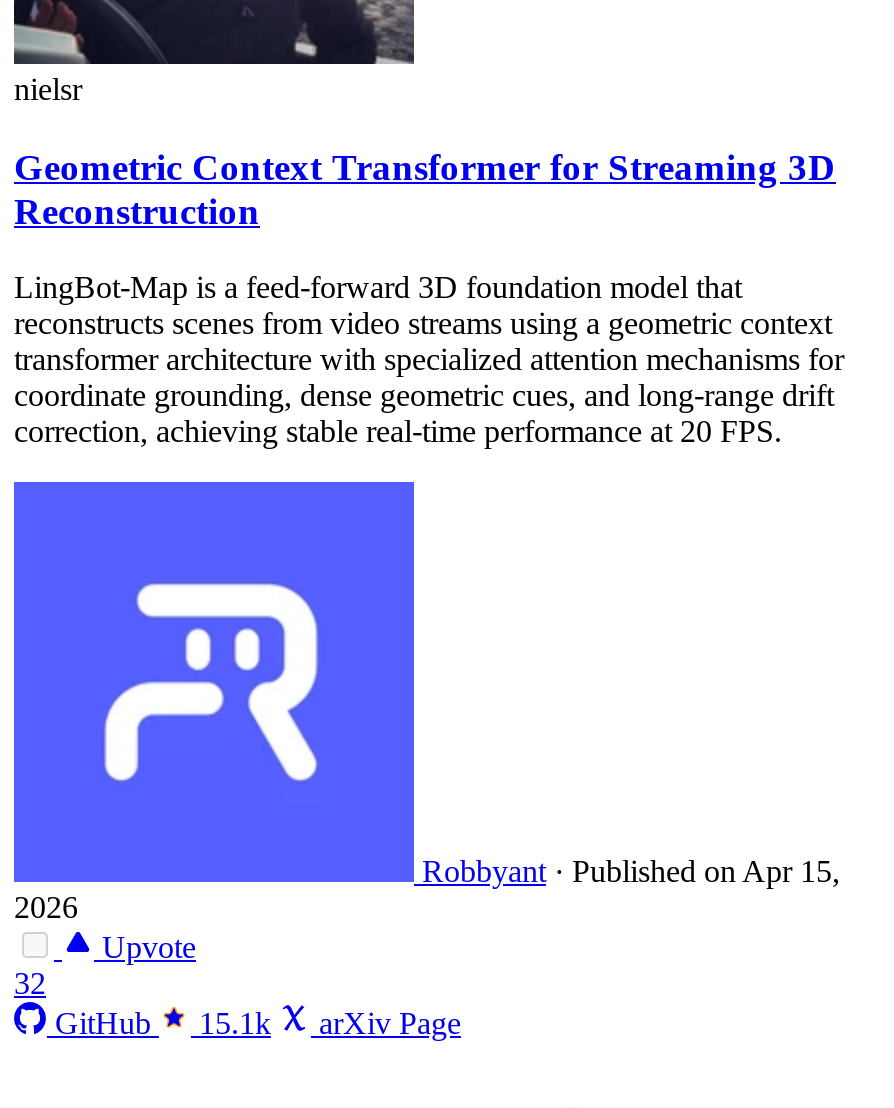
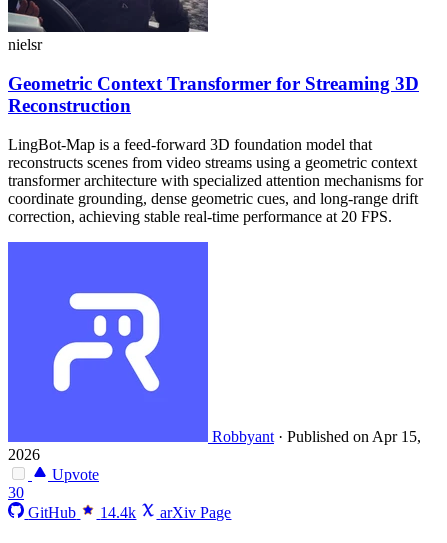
[14,967,46,1001] 32 -> [8,483,24,500] 30
[55,1007,461,1041] GitHub 15.1k arXiv Page -> [28,503,231,520] GitHub 14.4k arXiv Page

